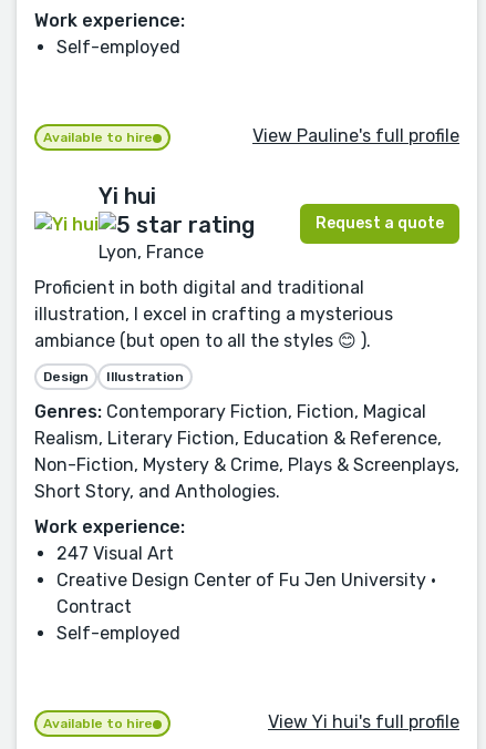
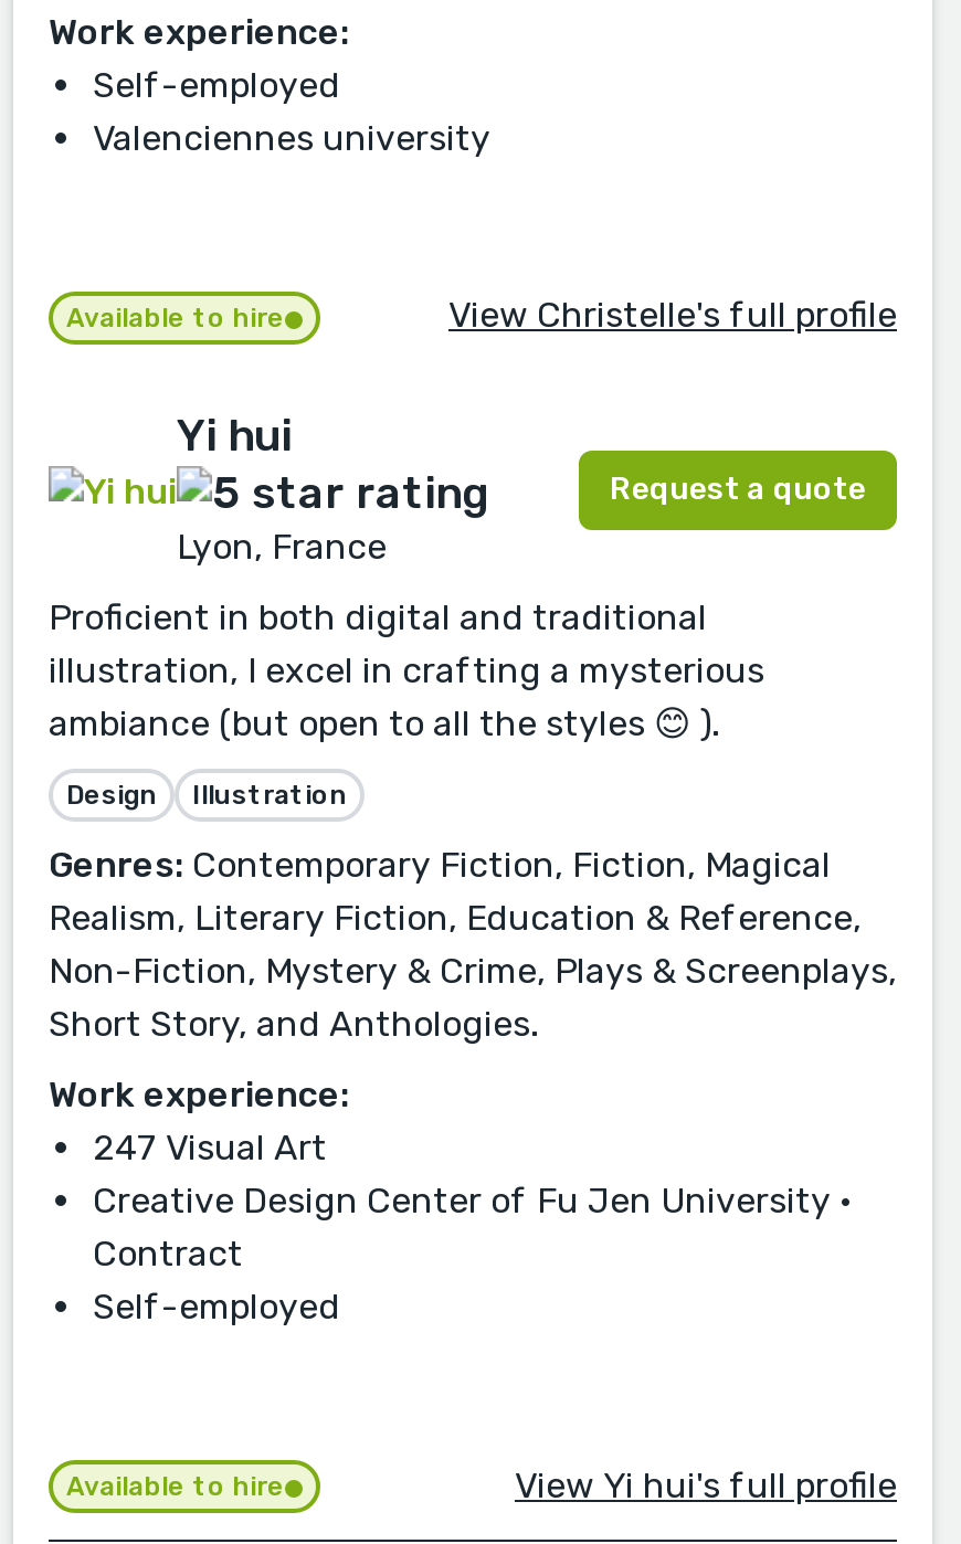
none -> [93,117,490,159] Valenciennes university
[252,126,459,147] View Pauline's full profile -> [448,294,897,336] View Christelle's full profile

